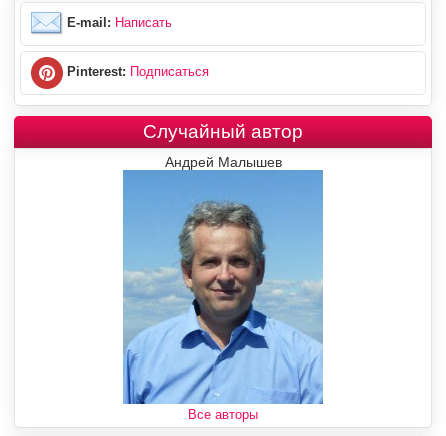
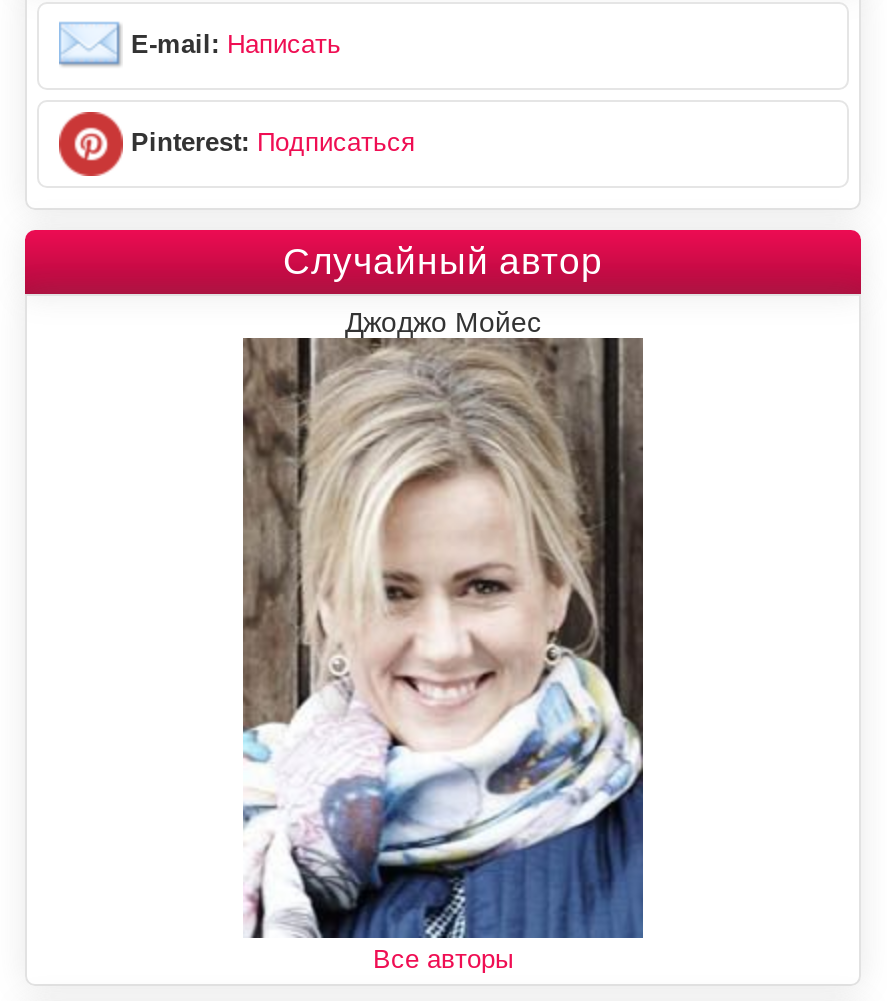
[122,154,324,405] [image] | Андрей Малышев -> [241,307,645,940] [image] | Джоджо Мойес

